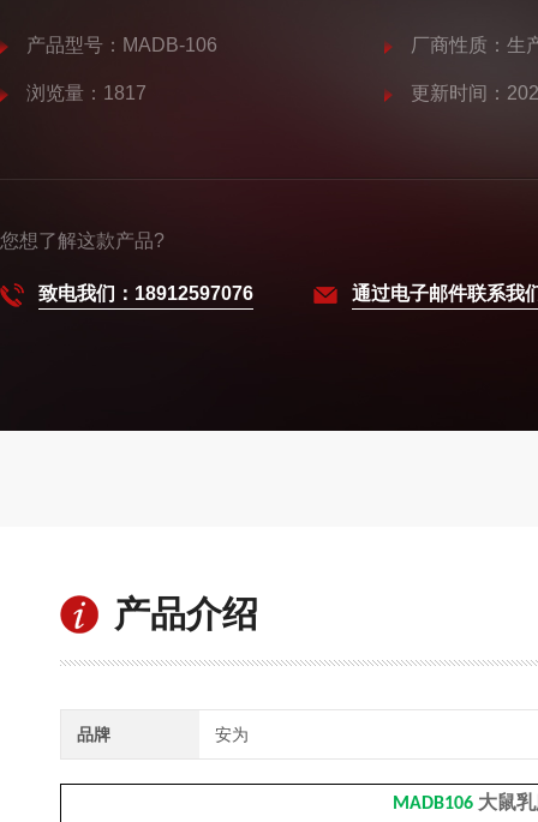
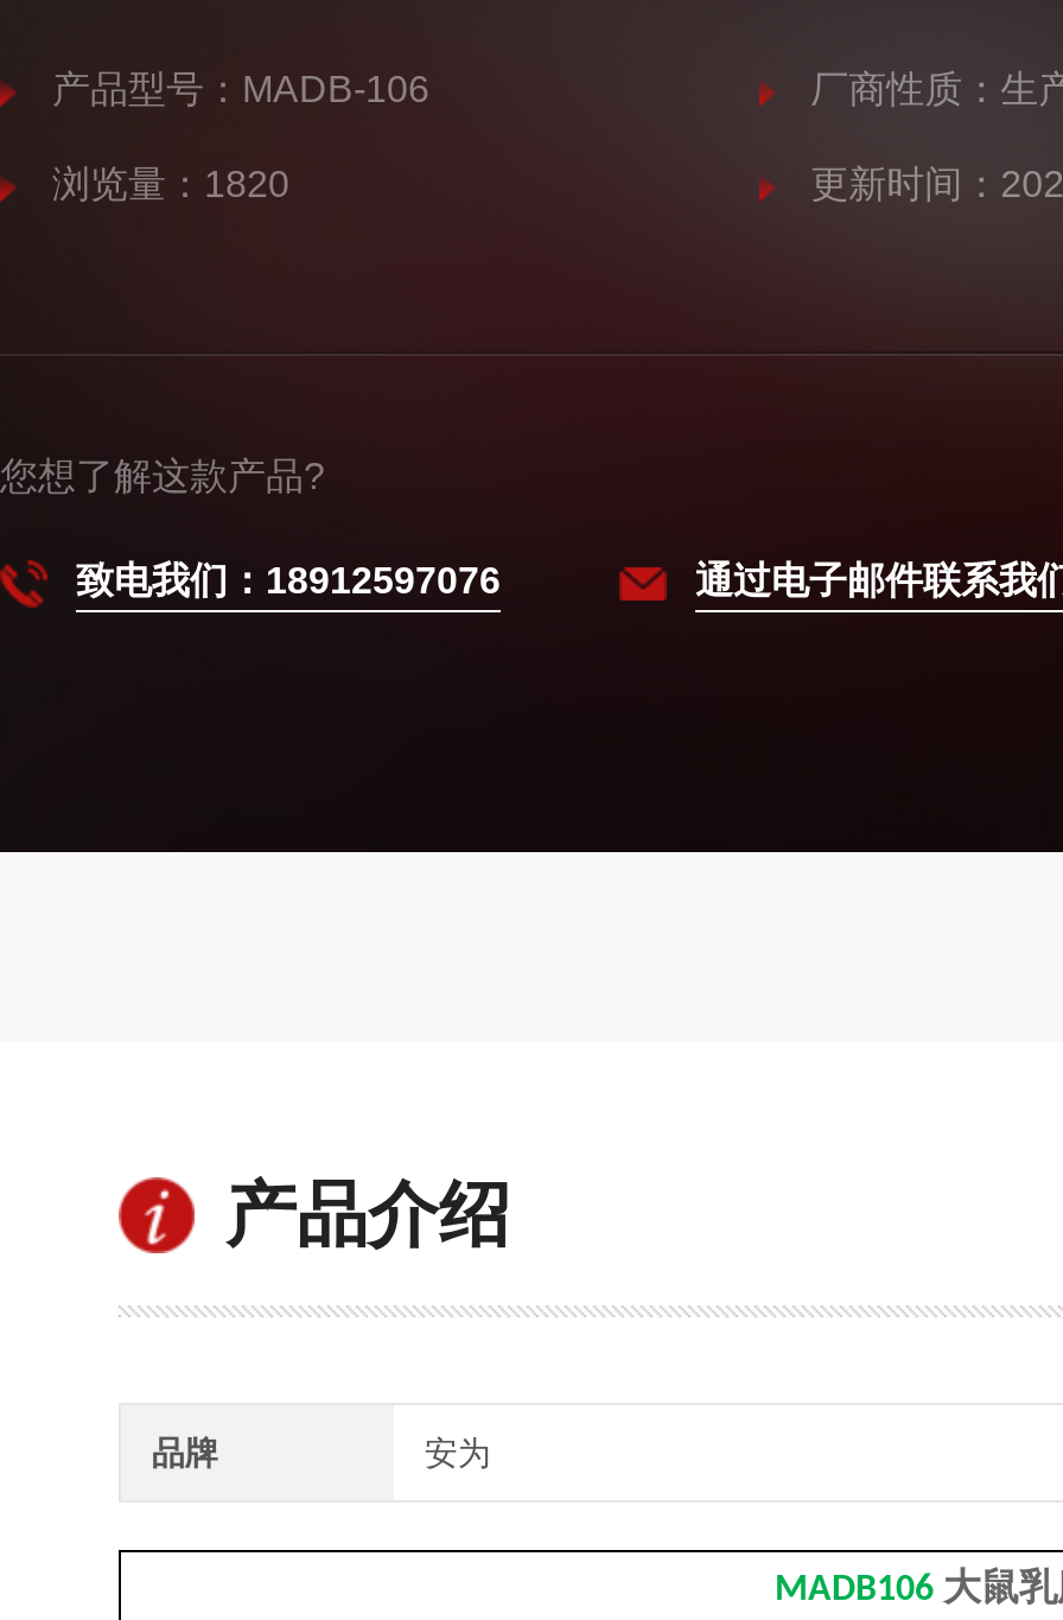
[26,83,147,103] 浏览量：1817 -> [52,164,289,204] 浏览量：1820

